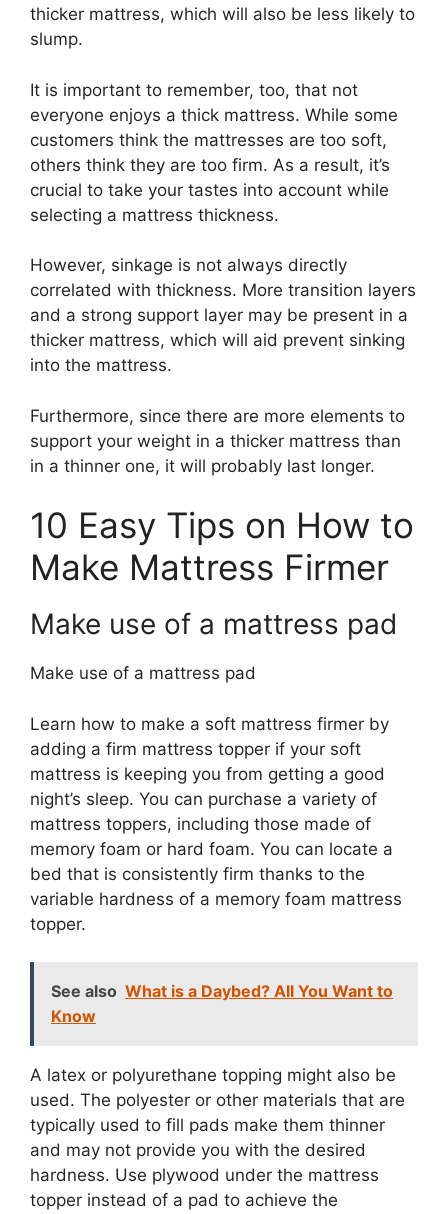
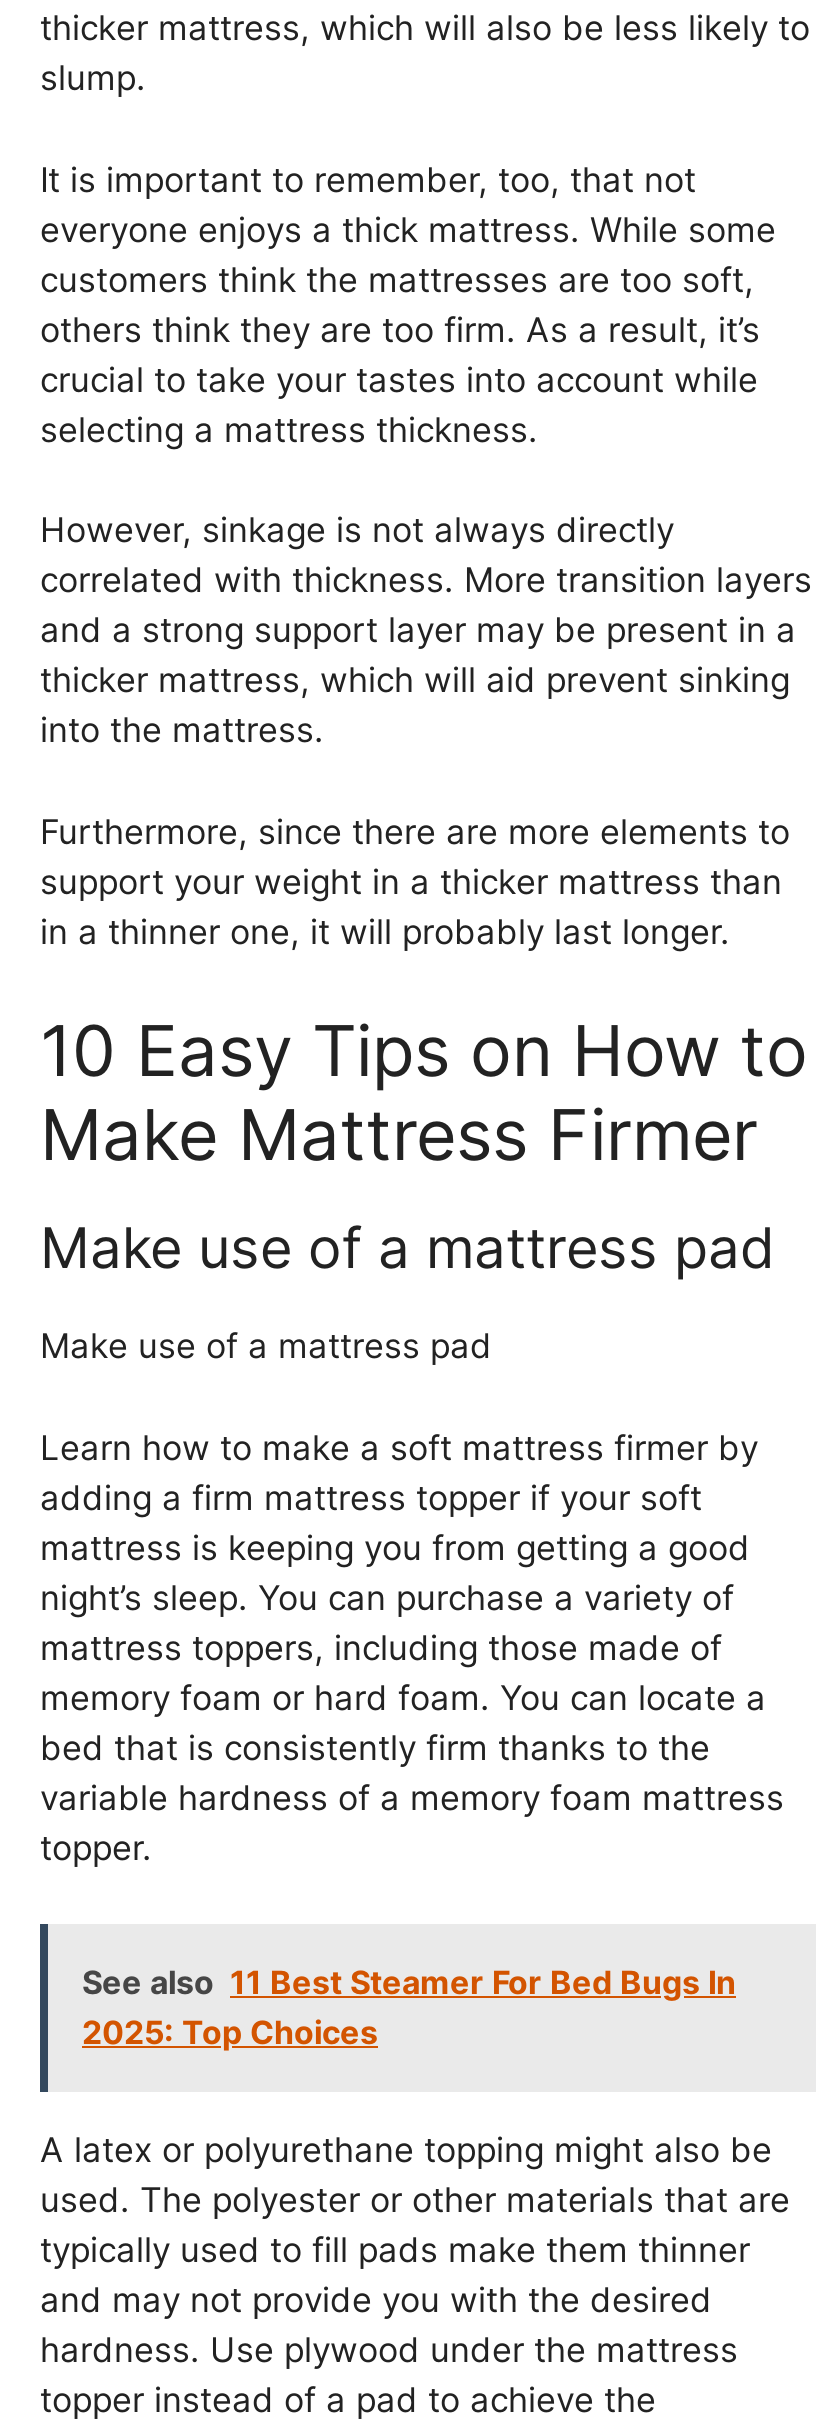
[51,981,393,1026] See also What is a Daybed? All You Want to | Know -> [82,1962,736,2052] See also 11 Best Steamer For Bed Bugs In | 2025: Top Choices

